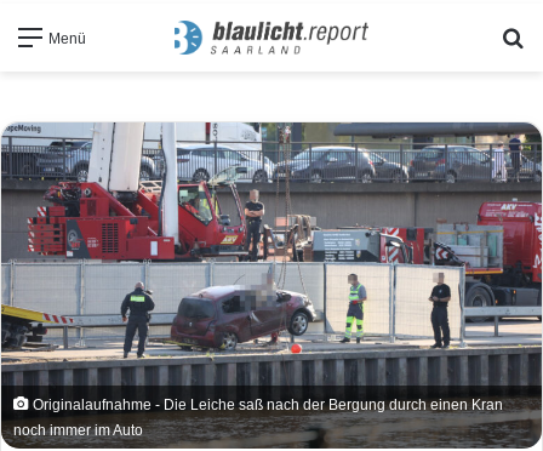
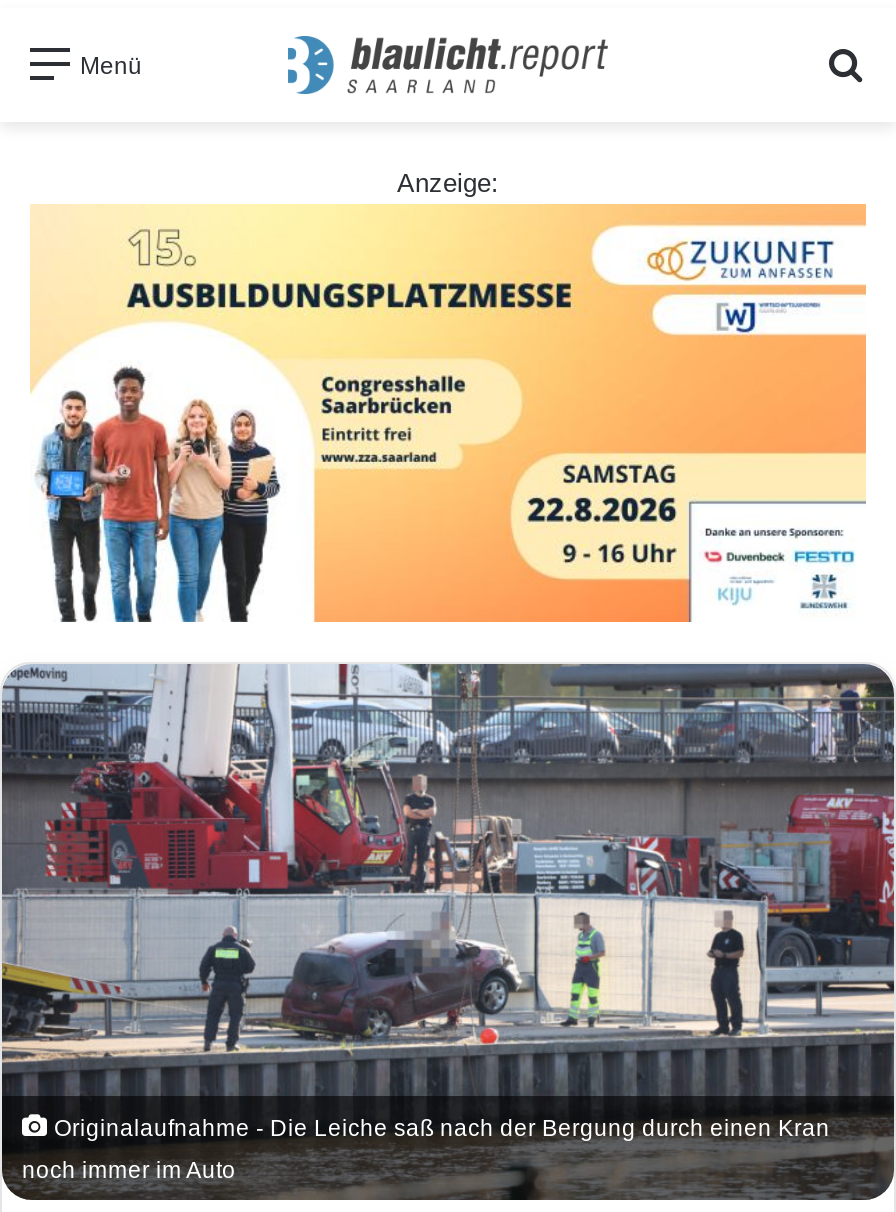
none -> [30,204,868,624] [image]
none -> [397,167,499,197] Anzeige:

